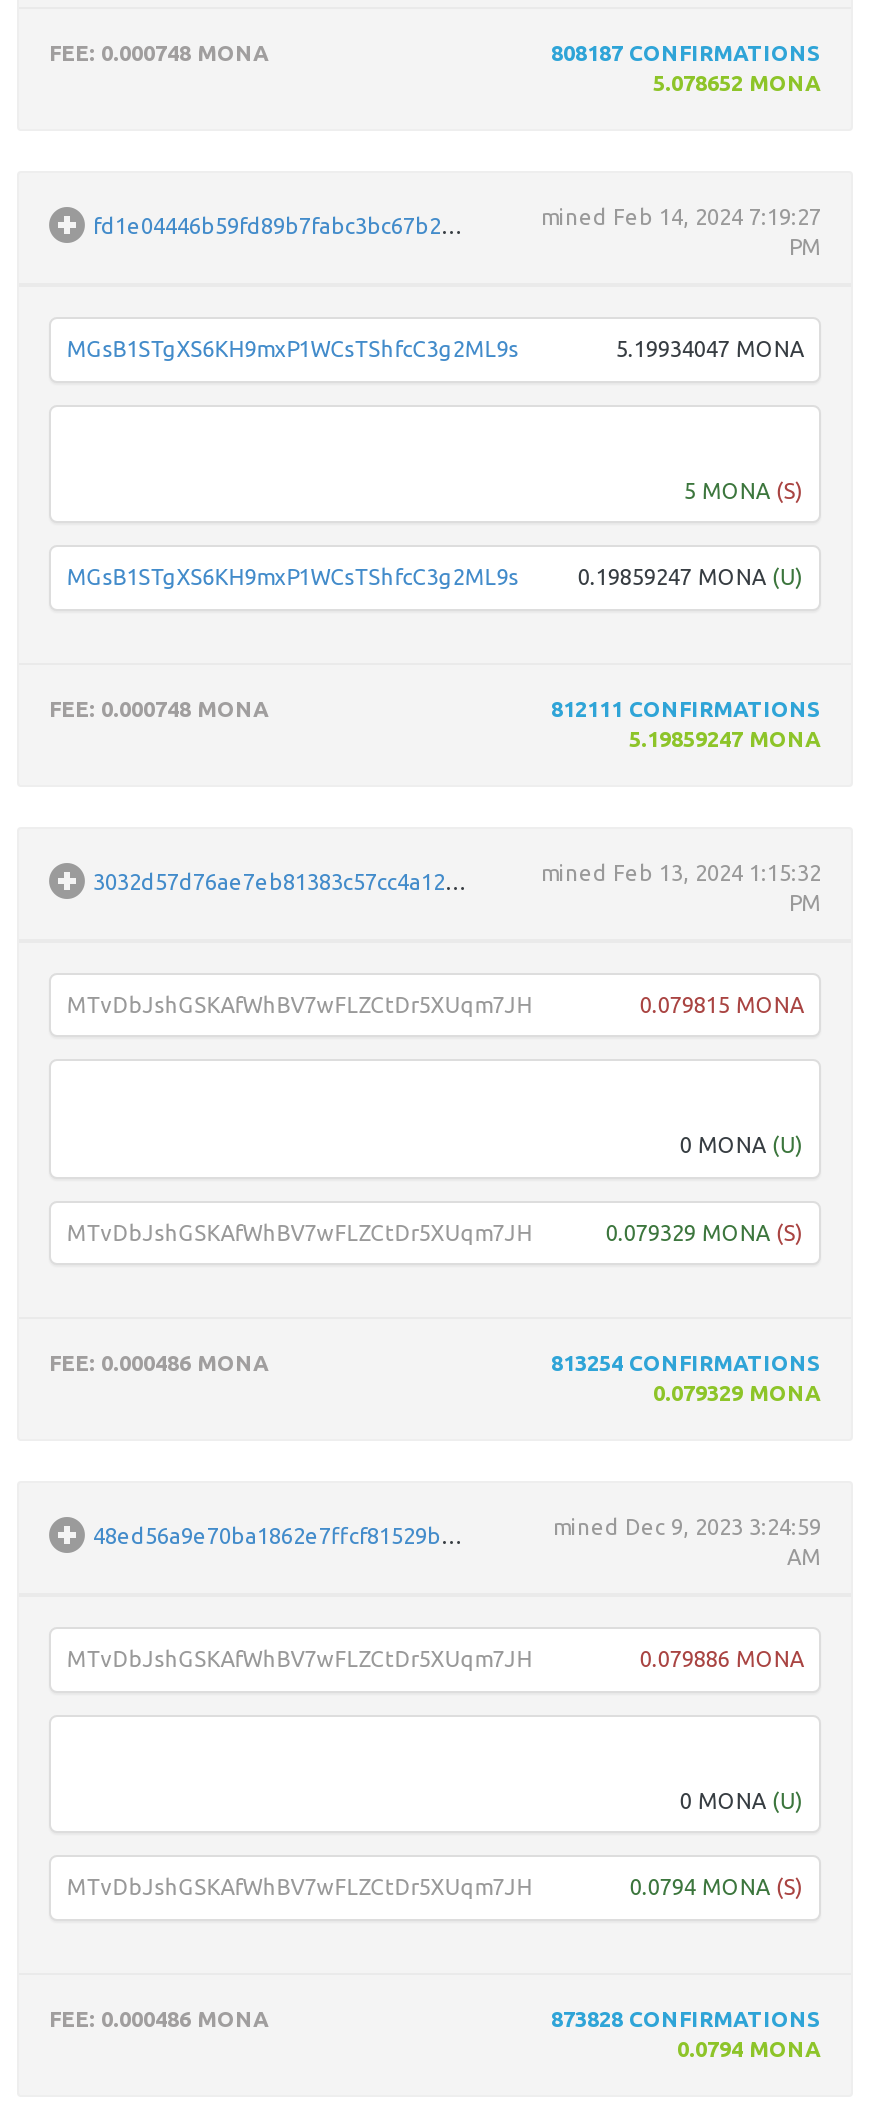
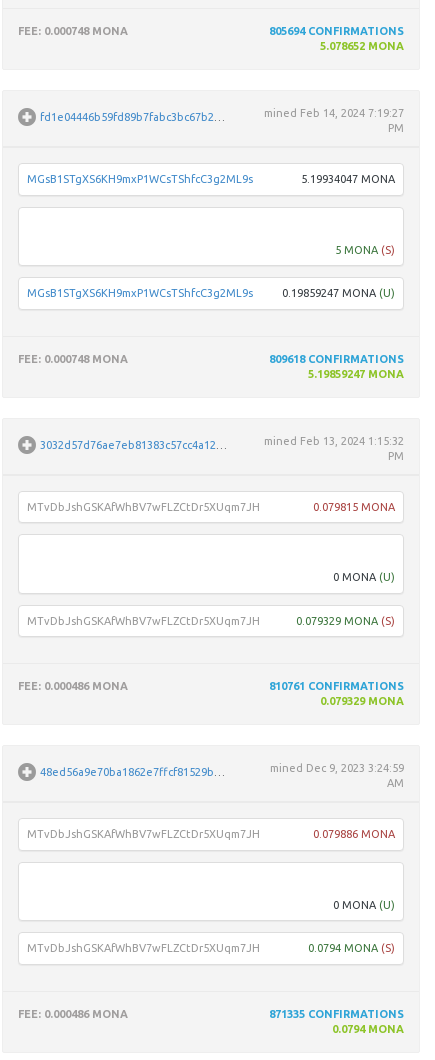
[551,42,821,66] 808187 CONFIRMATIONS -> [269,25,404,37] 805694 CONFIRMATIONS
[551,697,821,721] 812111 CONFIRMATIONS -> [269,353,404,365] 809618 CONFIRMATIONS
[551,1351,821,1375] 813254 CONFIRMATIONS -> [269,680,404,692] 810761 CONFIRMATIONS
[551,2006,821,2030] 873828 CONFIRMATIONS -> [269,1008,404,1020] 871335 CONFIRMATIONS

